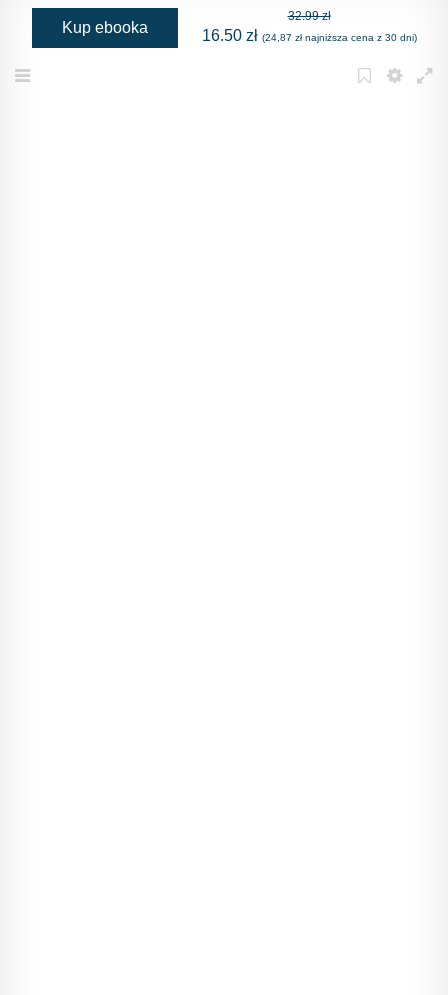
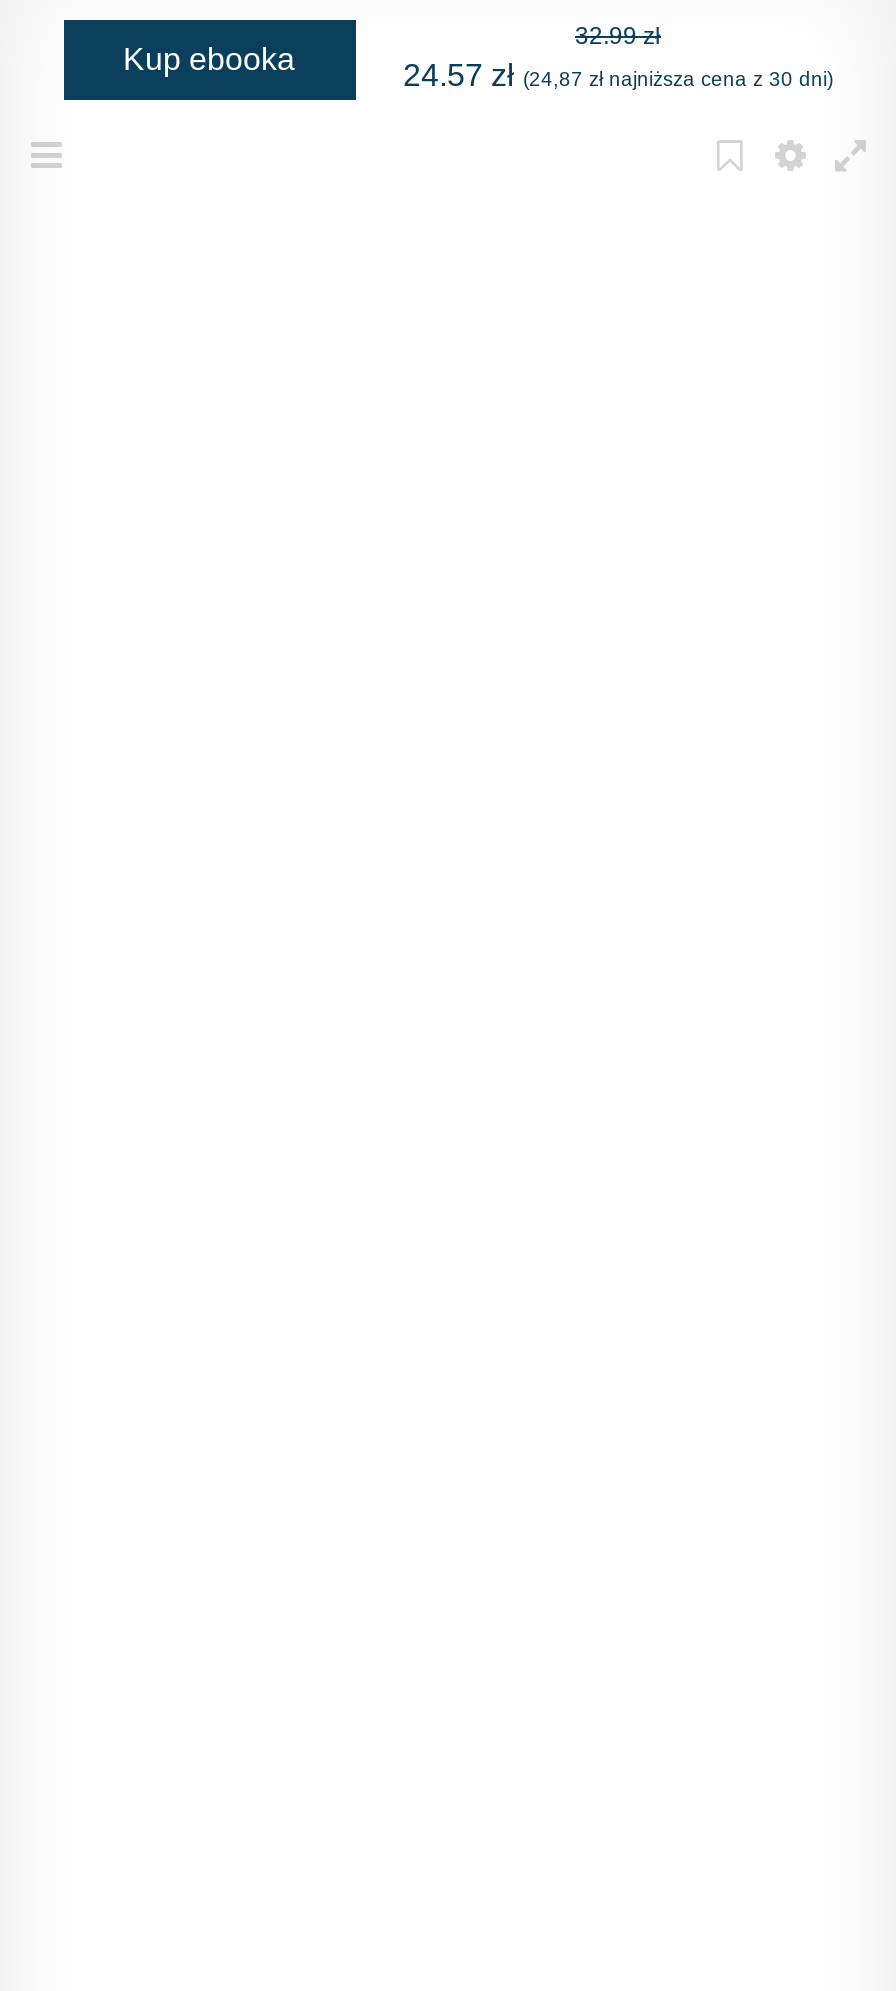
[201,27,416,44] 16.50 zł (24,87 zł najniższa cena z 30 dni) -> [403,58,833,92] 24.57 zł (24,87 zł najniższa cena z 30 dni)

